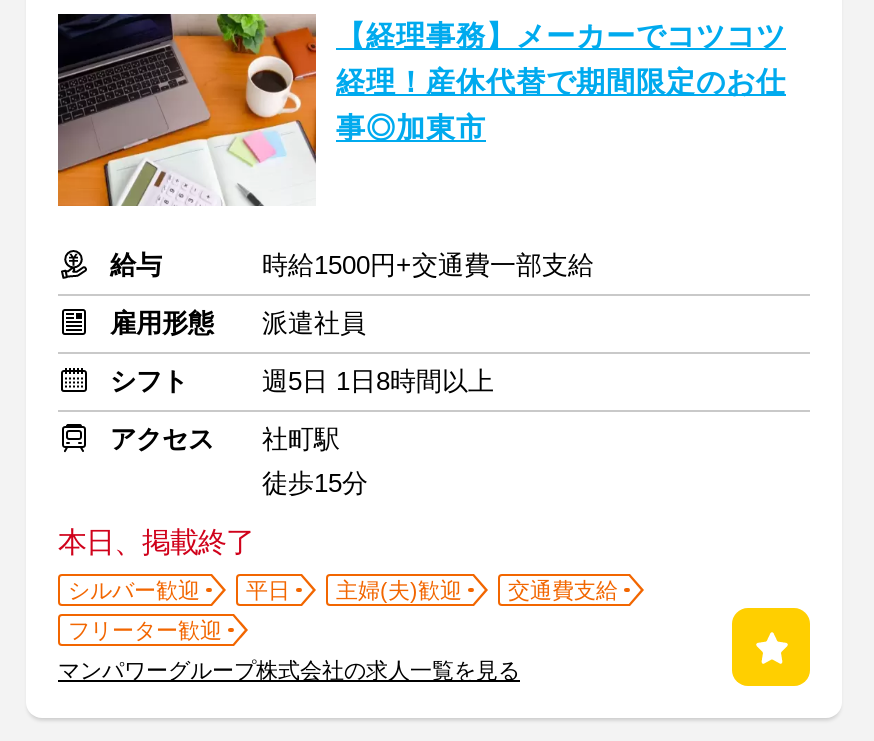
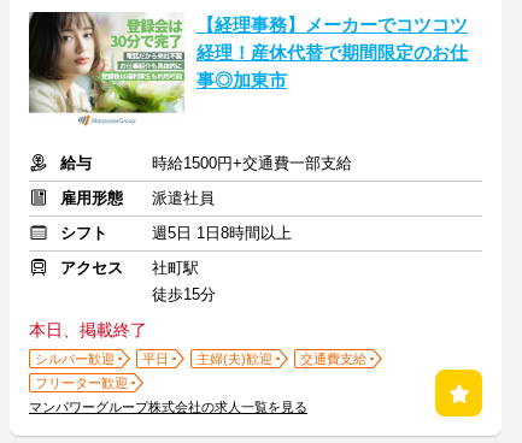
[56,12,318,208] [image] -> [29,11,186,128] [image]

